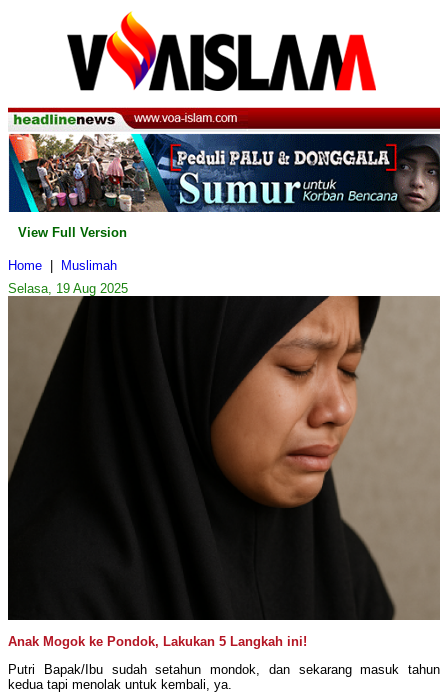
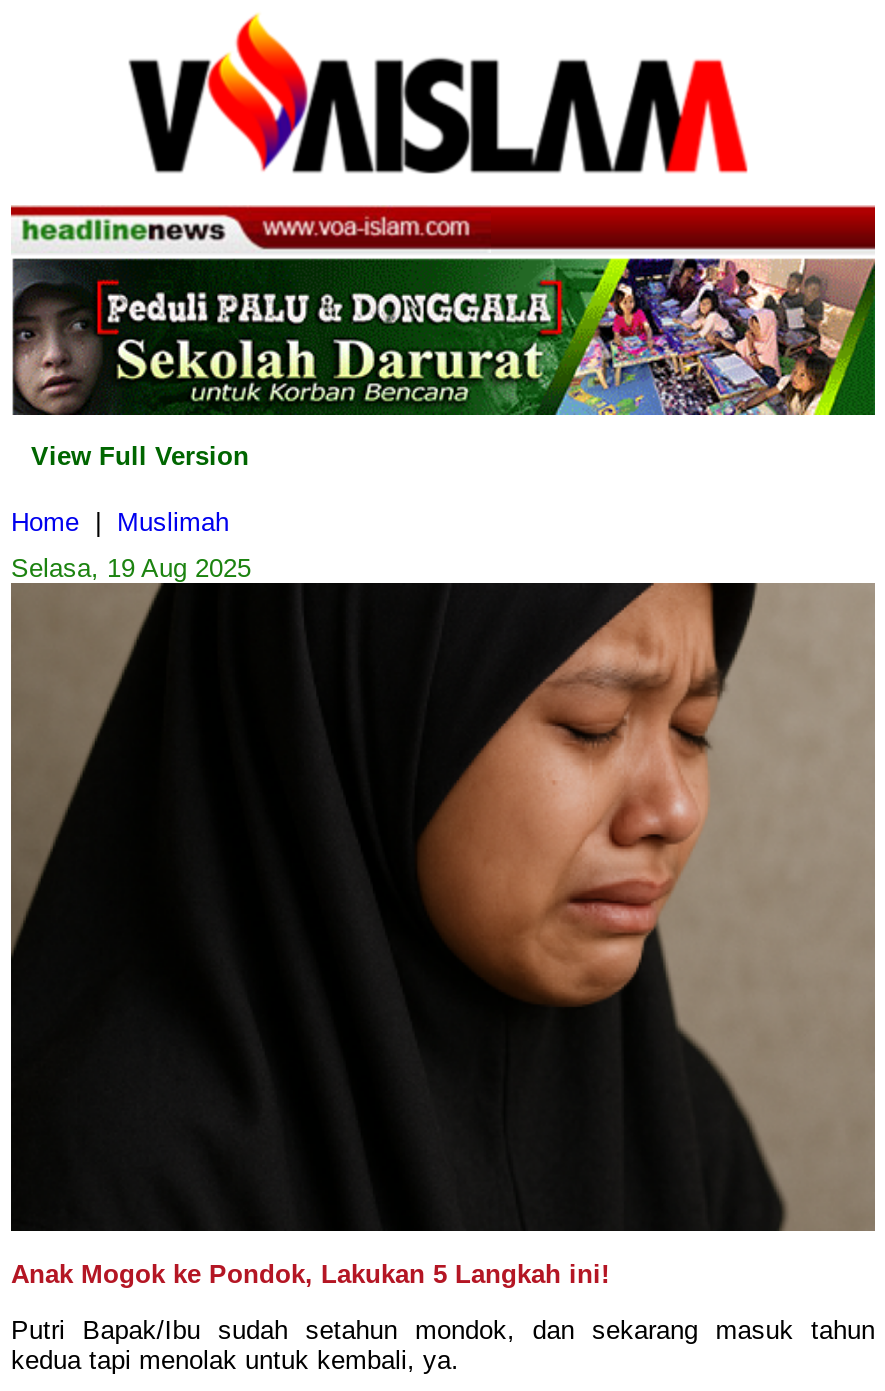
[8,133,440,213] [image] -> [11,257,875,417] [image]

